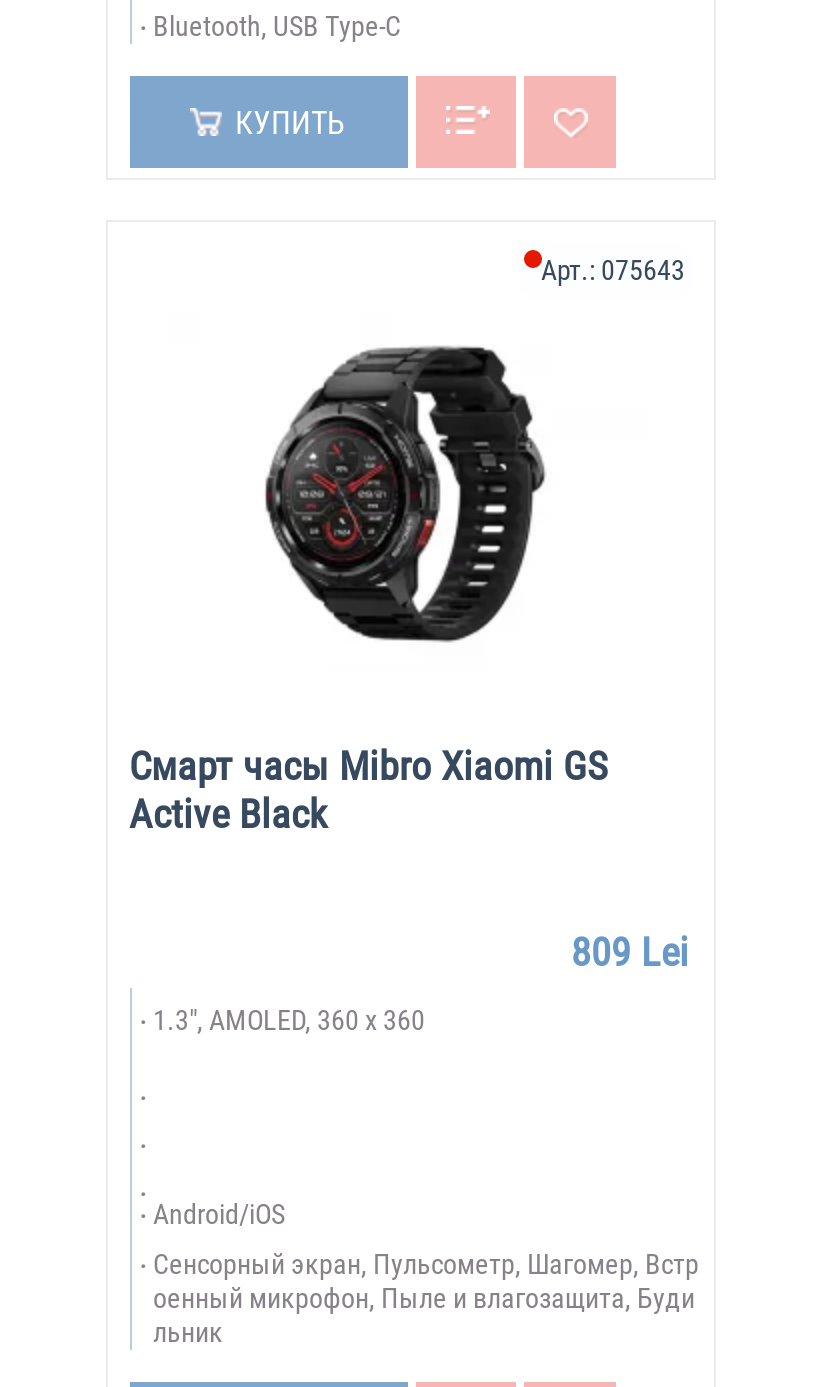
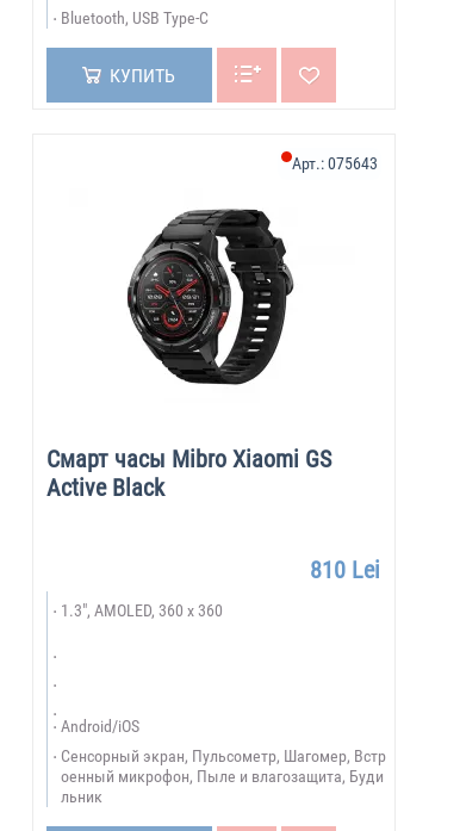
[571,928,689,976] 809 Lei -> [309,556,380,584] 810 Lei

